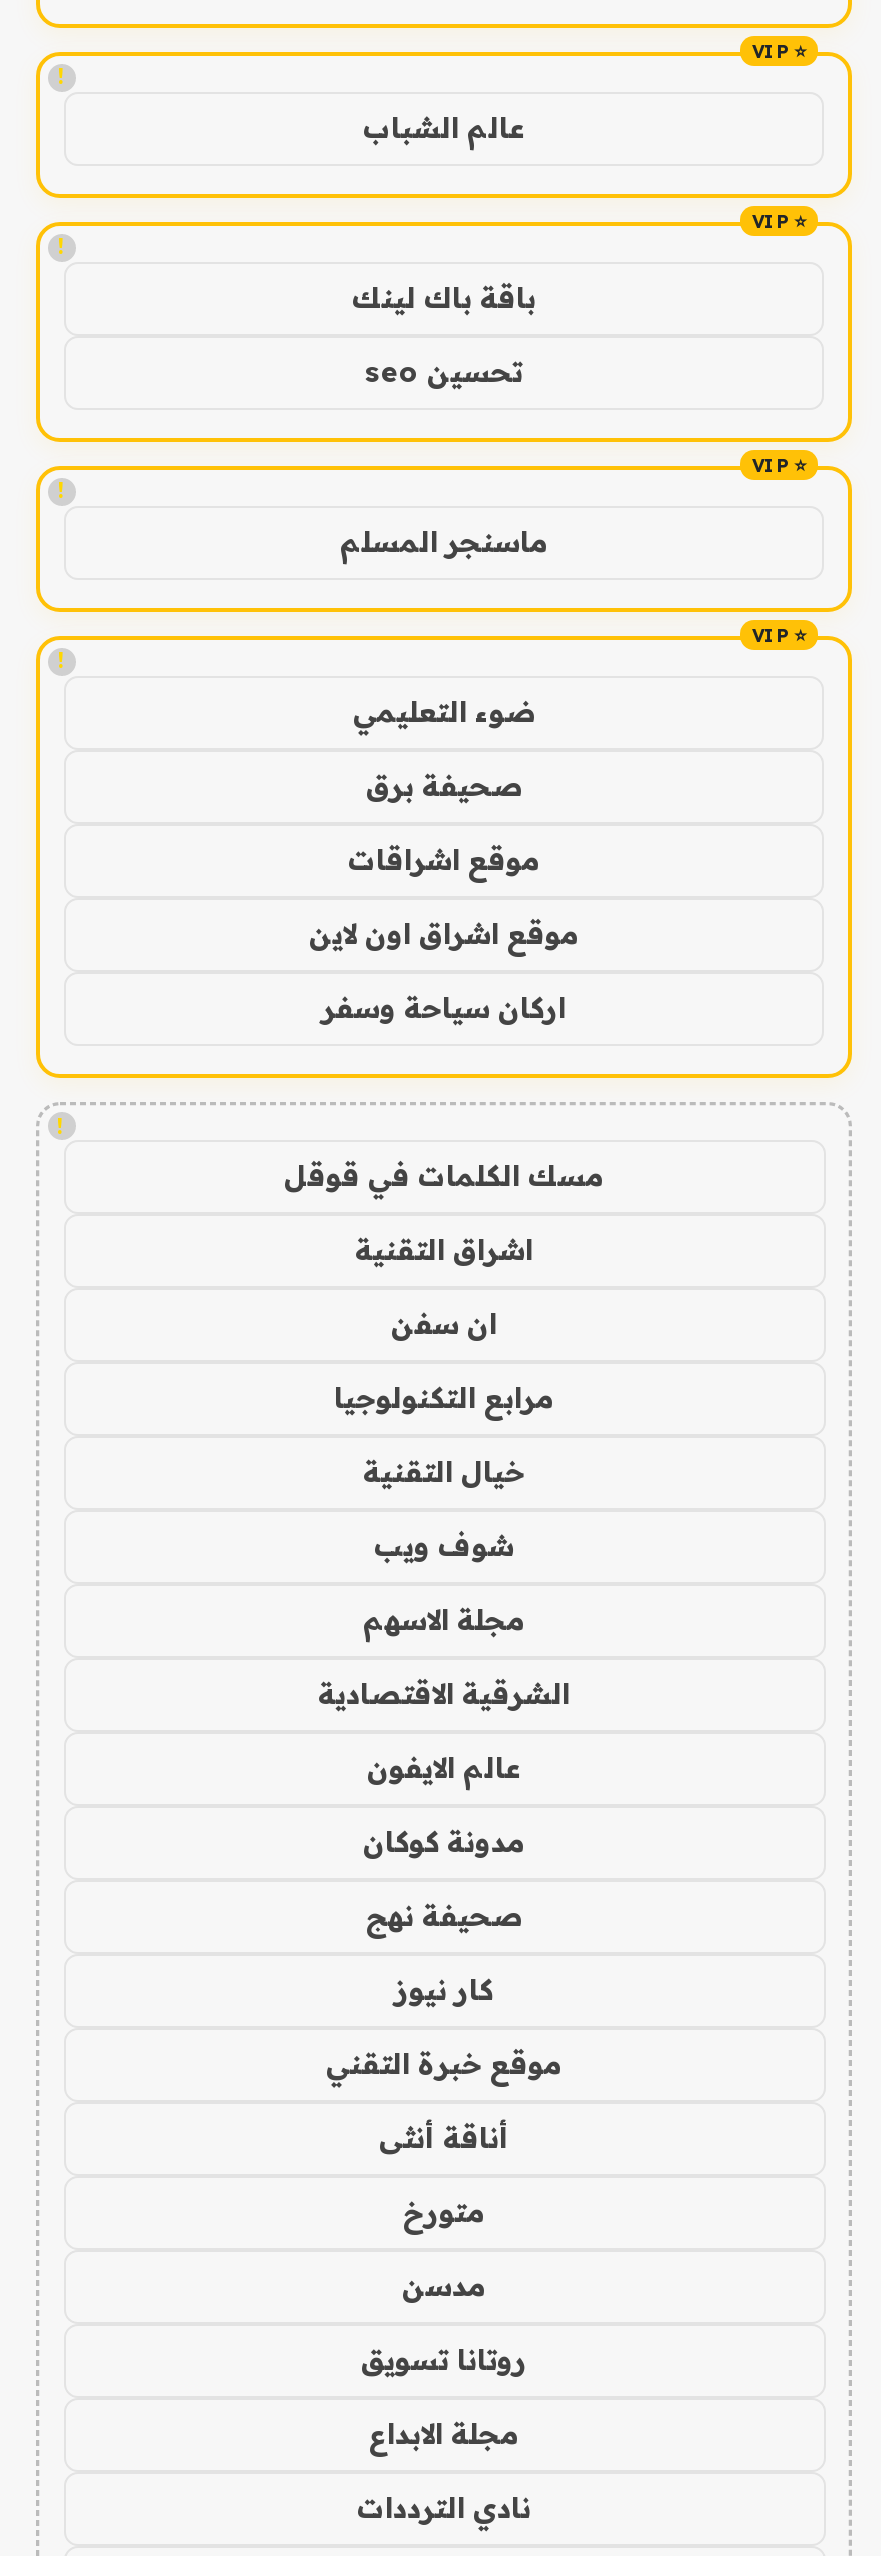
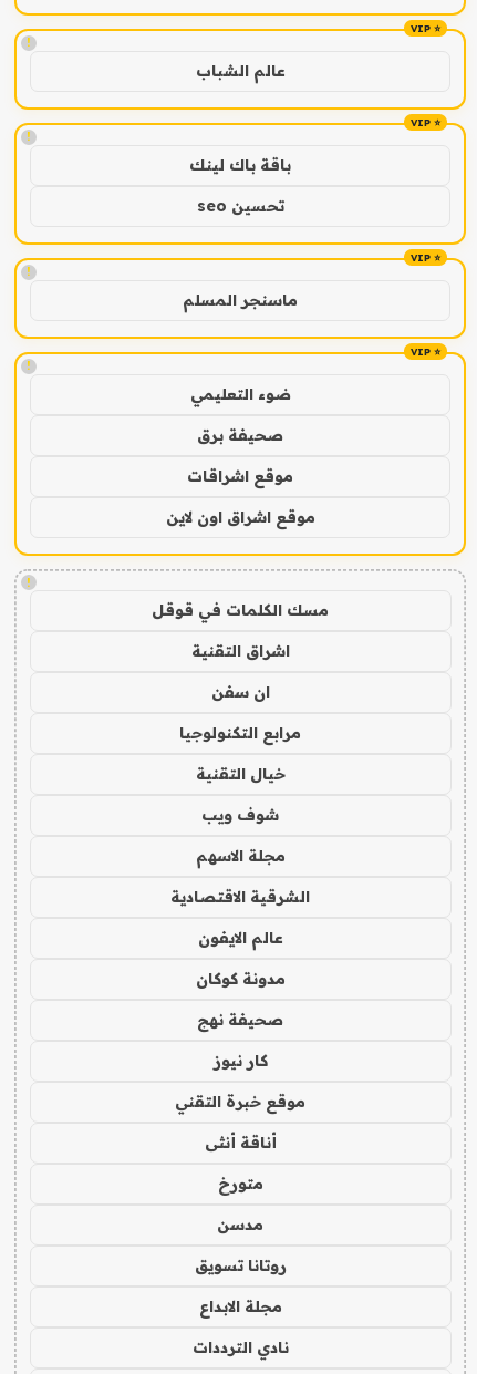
[322,989,566,1025] اركان سياحة وسفر -> none

